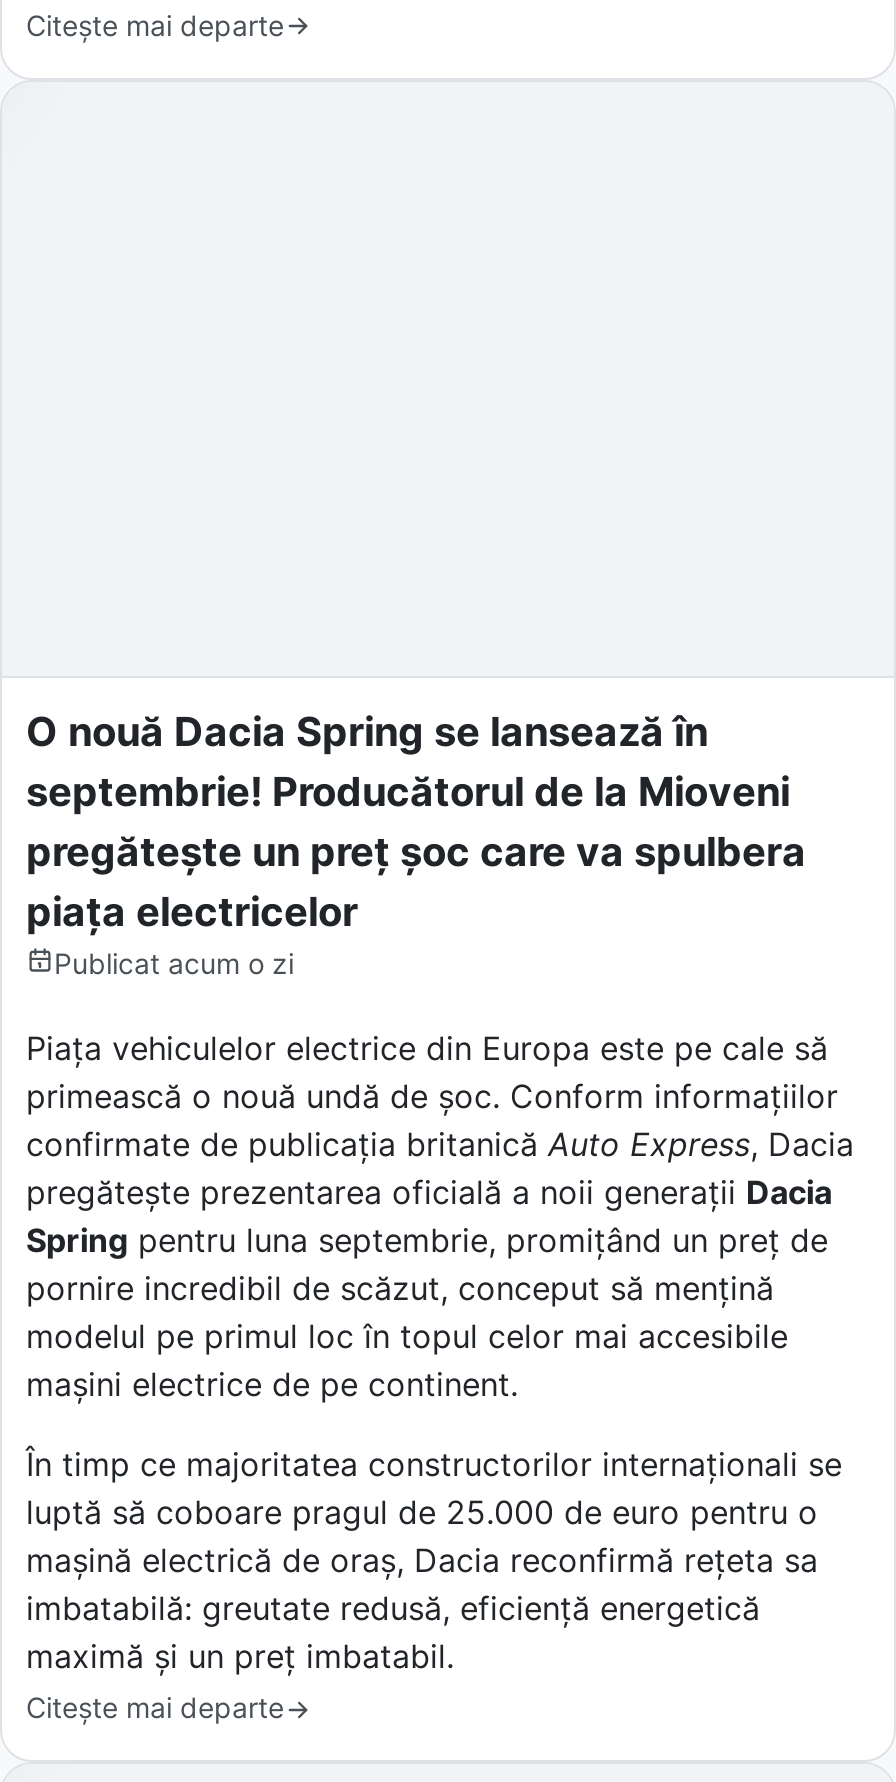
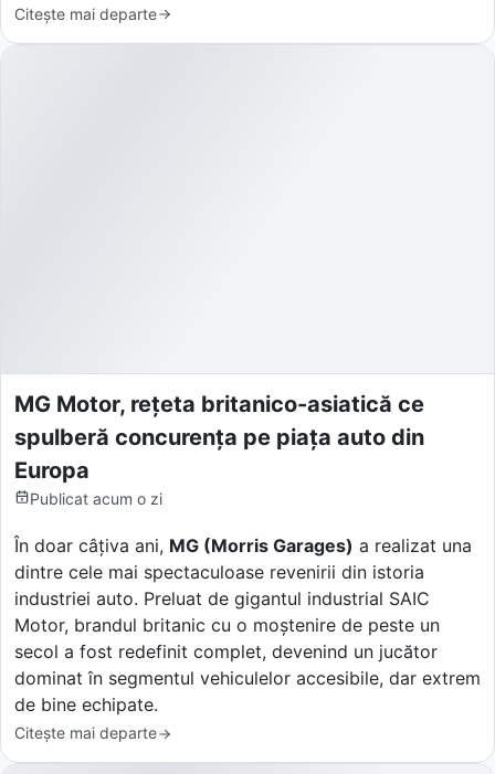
[26,708,806,936] O nouă Dacia Spring se lansează în | septembrie! Producătorul de la Mioveni | pregătește un preț șoc care va spulbera | piața electricelor -> [14,391,424,484] MG Motor, rețeta britanico-asiatică ce | spulberă concurența pe piața auto din | Europa
[26,1028,854,1676] Piața vehiculelor electrice din Europa este pe cale să | primească o nouă undă de șoc. Conform informațiilor | confirmate de publicația britanică Auto Express, Dacia | pregătește prezentarea oficială a noii generații Dacia | Spring pentru luna septembrie, promițând un preț de | pornire incredibil de scăzut, conceput să mențină | modelul pe primul loc în topul celor mai accesibile | mașini electrice de pe continent. | În timp ce majoritatea constructorilor internaționali se | luptă să coboare pragul de 25.000 de euro pentru o | mașină electrică de oraș, Dacia reconfirmă rețeta sa | imbatabilă: greutate redusă, eficiență energetică | maximă și un preț imbatabil. -> [14,535,481,716] În doar câțiva ani, MG (Morris Garages) a realizat una | dintre cele mai spectaculoase revenirii din istoria | industriei auto. Preluat de gigantul industrial SAIC | Motor, brandul britanic cu o moștenire de peste un | secol a fost redefinit complet, devenind un jucător | dominat în segmentul vehiculelor accesibile, dar extrem | de bine echipate.

